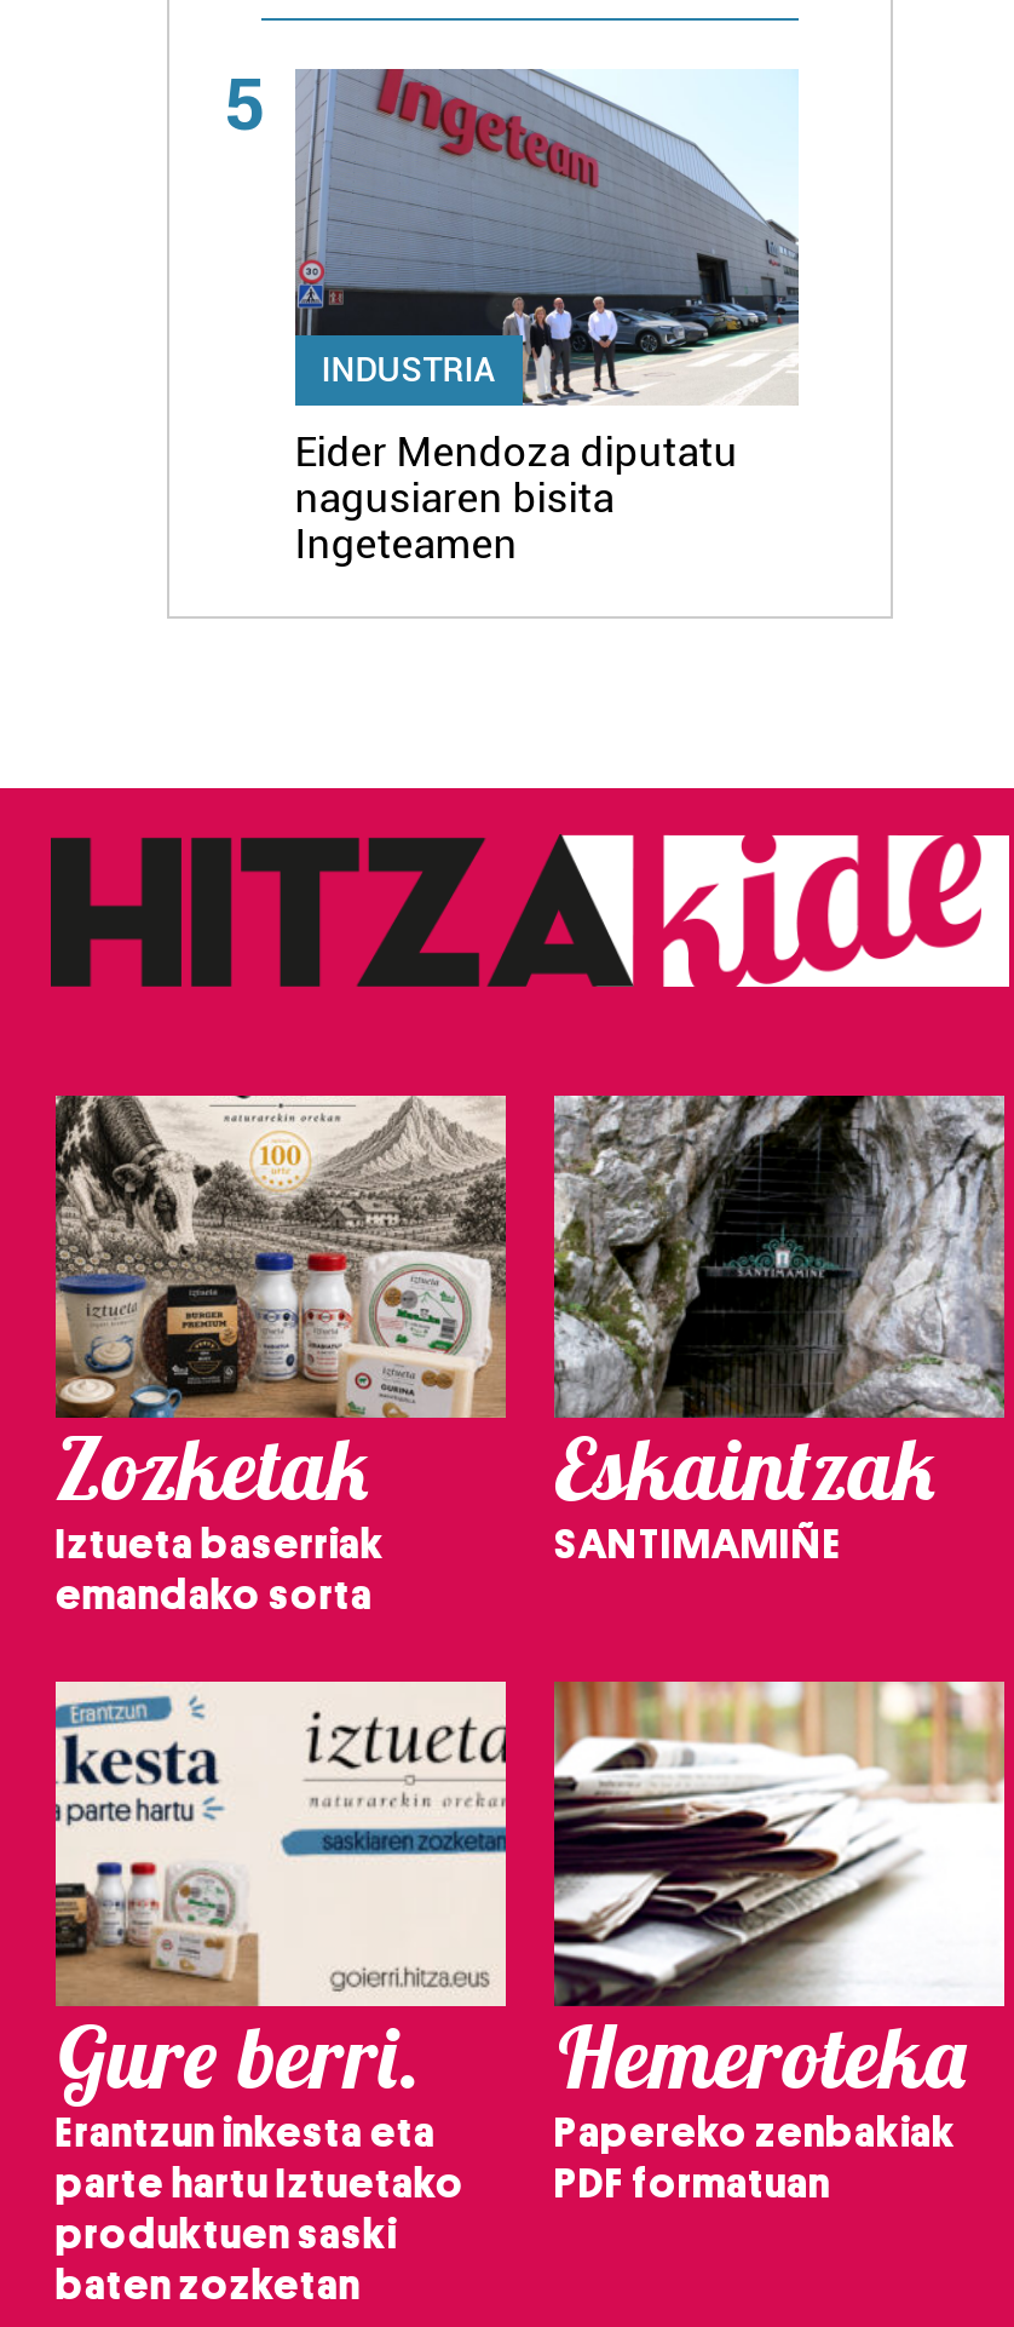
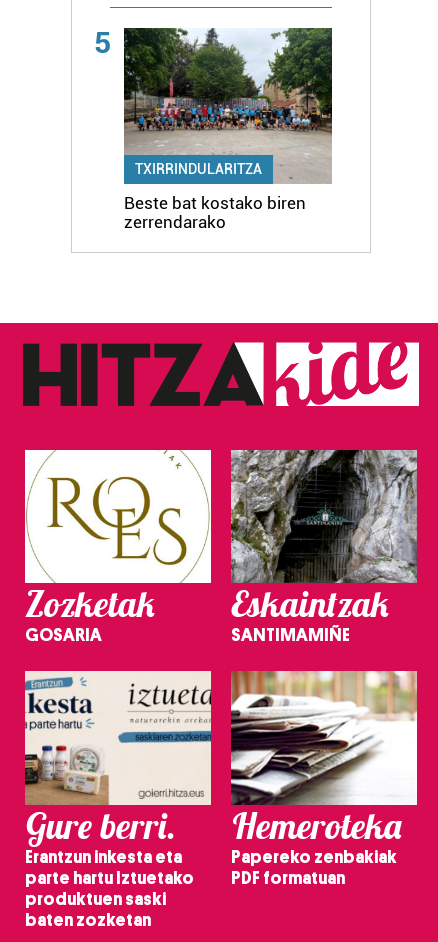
[295,68,801,446] [image] | INDUSTRIA -> [124,27,333,184] [image] | TXIRRINDULARITZA
[295,428,737,568] Eider Mendoza diputatu | nagusiaren bisita | Ingeteamen -> [124,193,306,232] Beste bat kostako biren | zerrendarako
[53,1094,508,1421] [image] -> [24,449,212,584] [image]
[55,1523,385,1617] Iztueta baserriak | emandako sorta -> [25,626,102,644] GOSARIA

